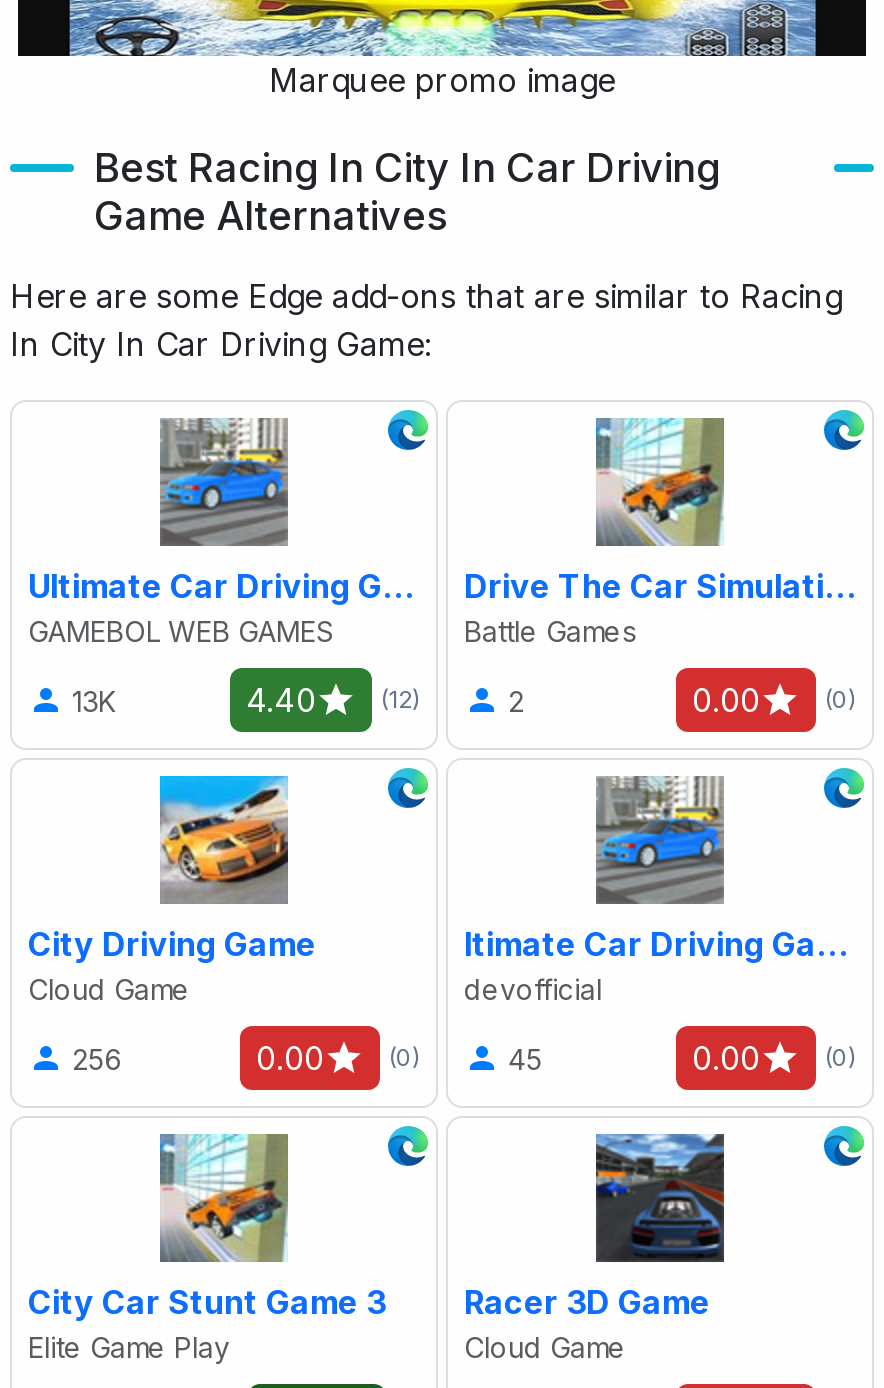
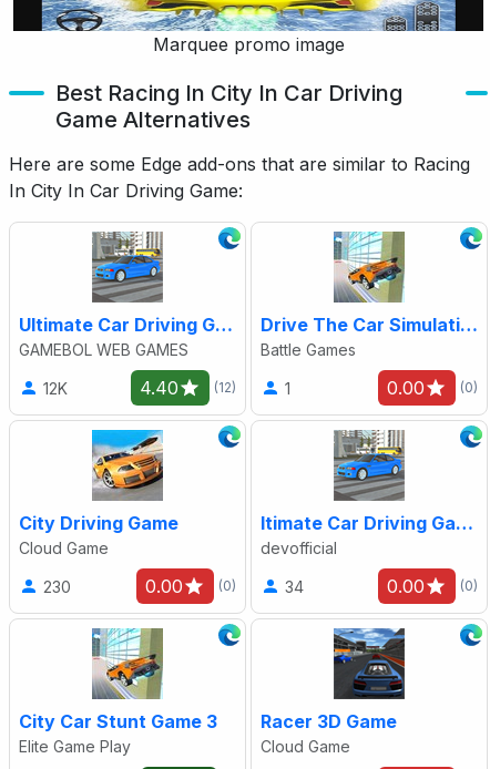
[72,684,116,718] 13K -> [43,379,68,398] 12K
[508,684,524,718] 2 -> [285,379,290,398] 1
[72,1042,122,1076] 256 -> [43,577,71,596] 230
[508,1042,542,1076] 45 -> [285,577,304,596] 34

